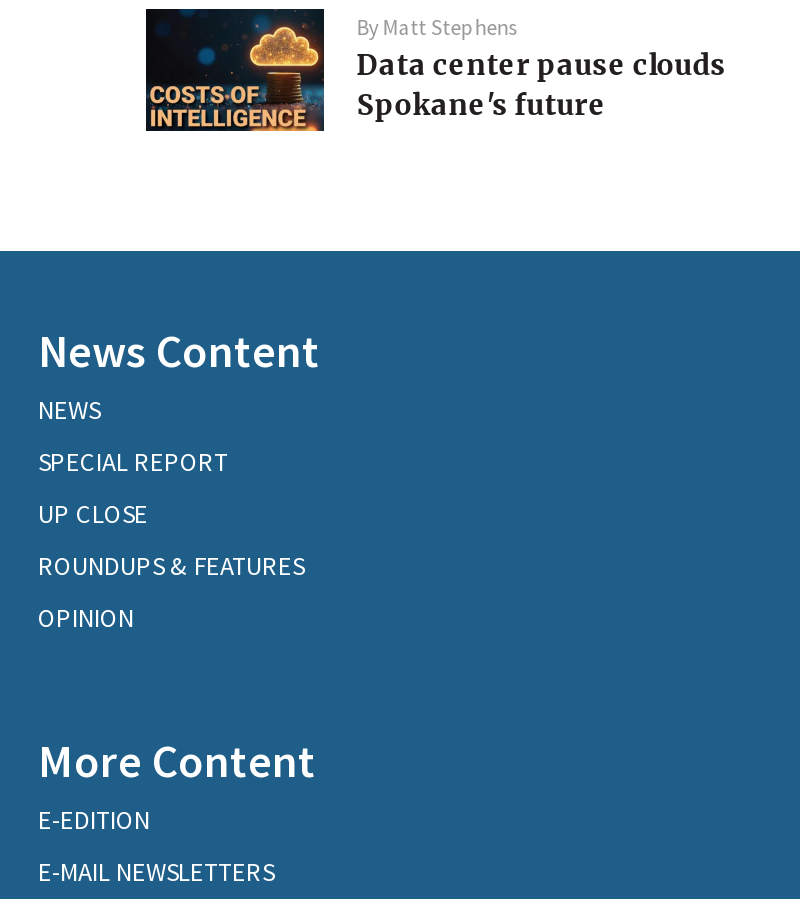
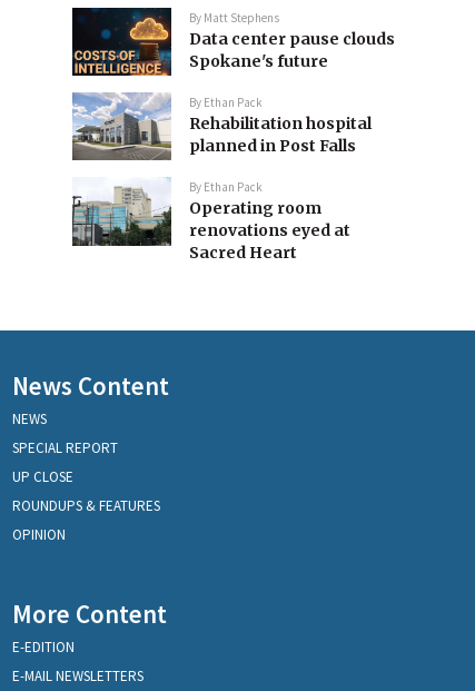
none -> [71,91,372,263] [image] | By Ethan Pack | Rehabilitation hospital | planned in Post Falls | By Ethan Pack | Operating room | renovations eyed at | Sacred Heart
none -> [71,177,172,264] [image]

